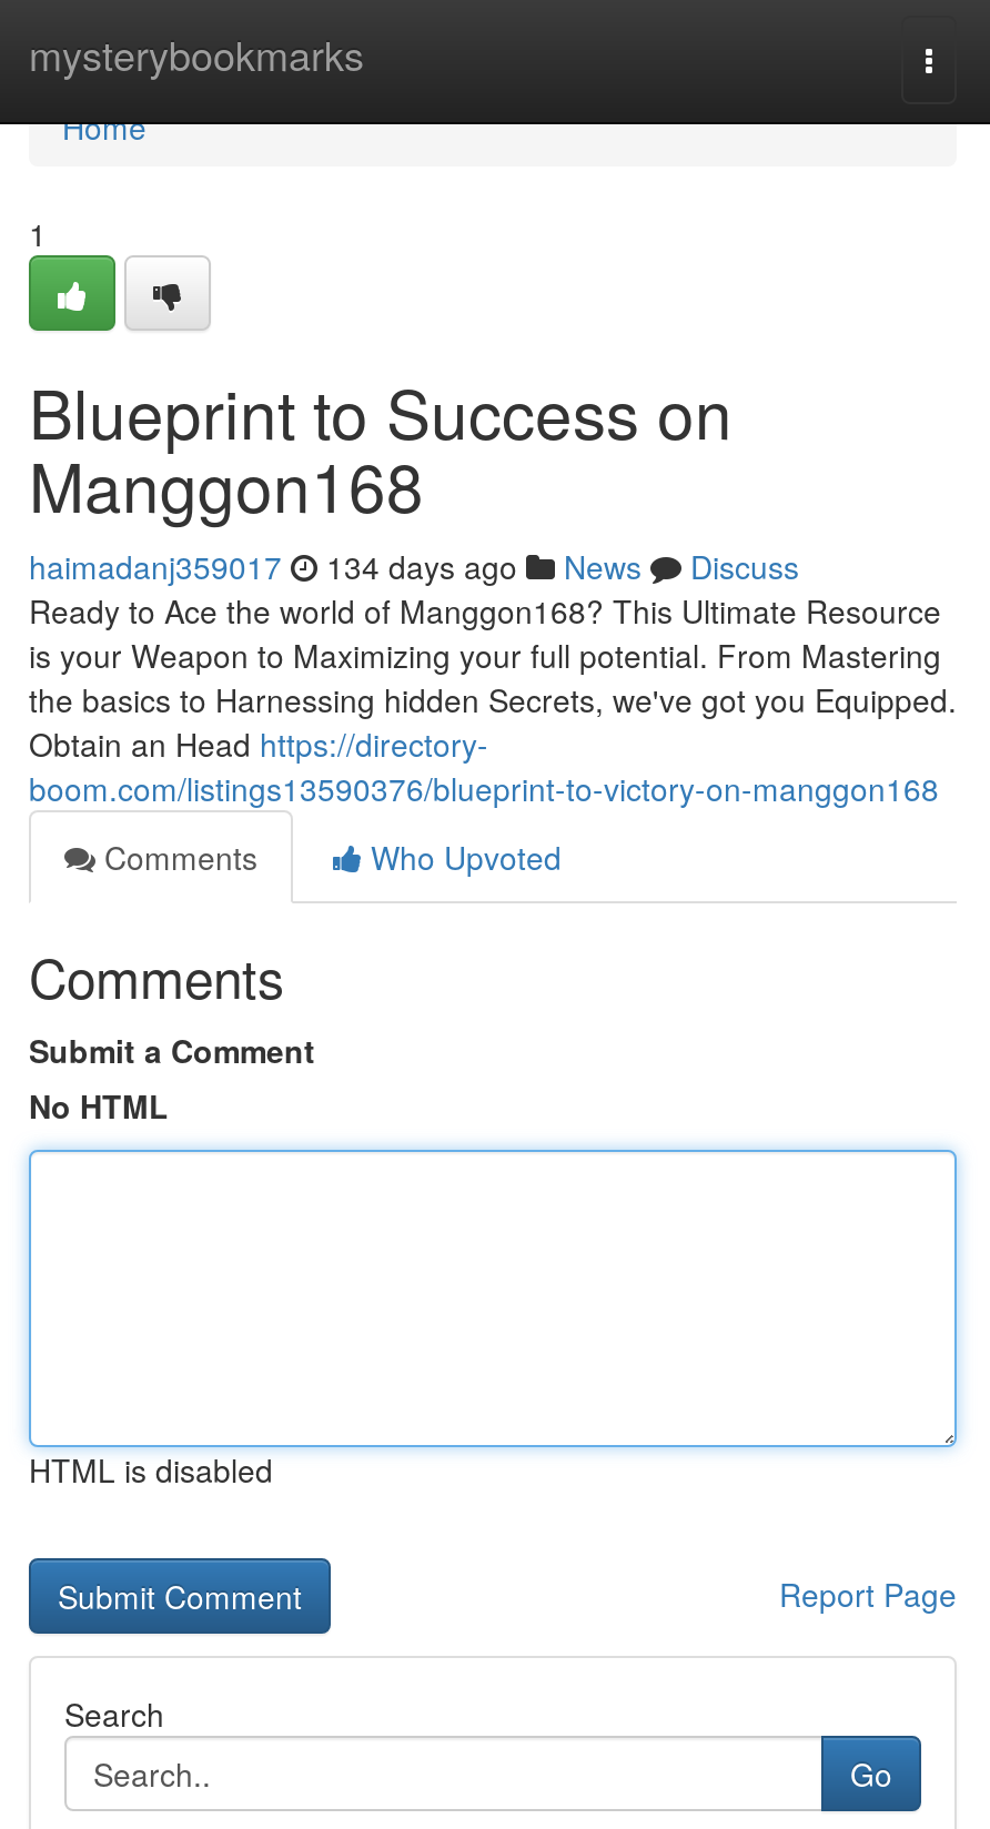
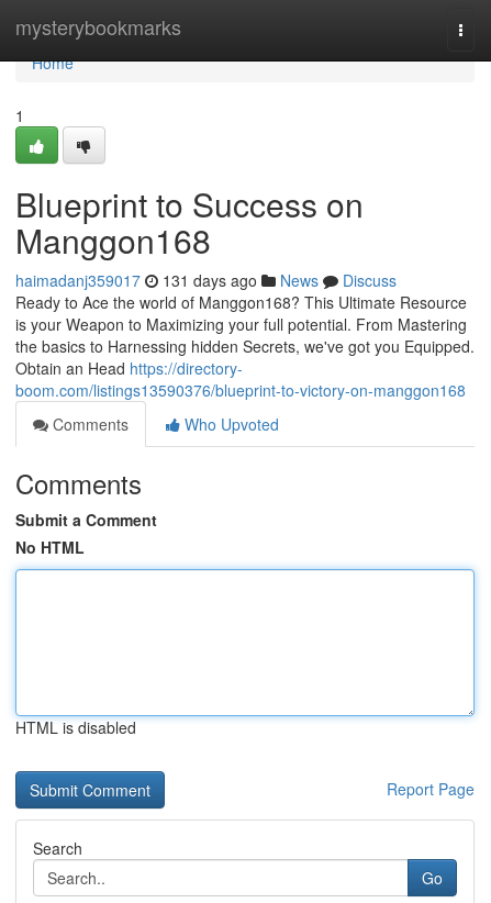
[29,544,799,588] haimadanj359017 134 days ago News Discuss -> [15,269,397,291] haimadanj359017 131 days ago News Discuss

